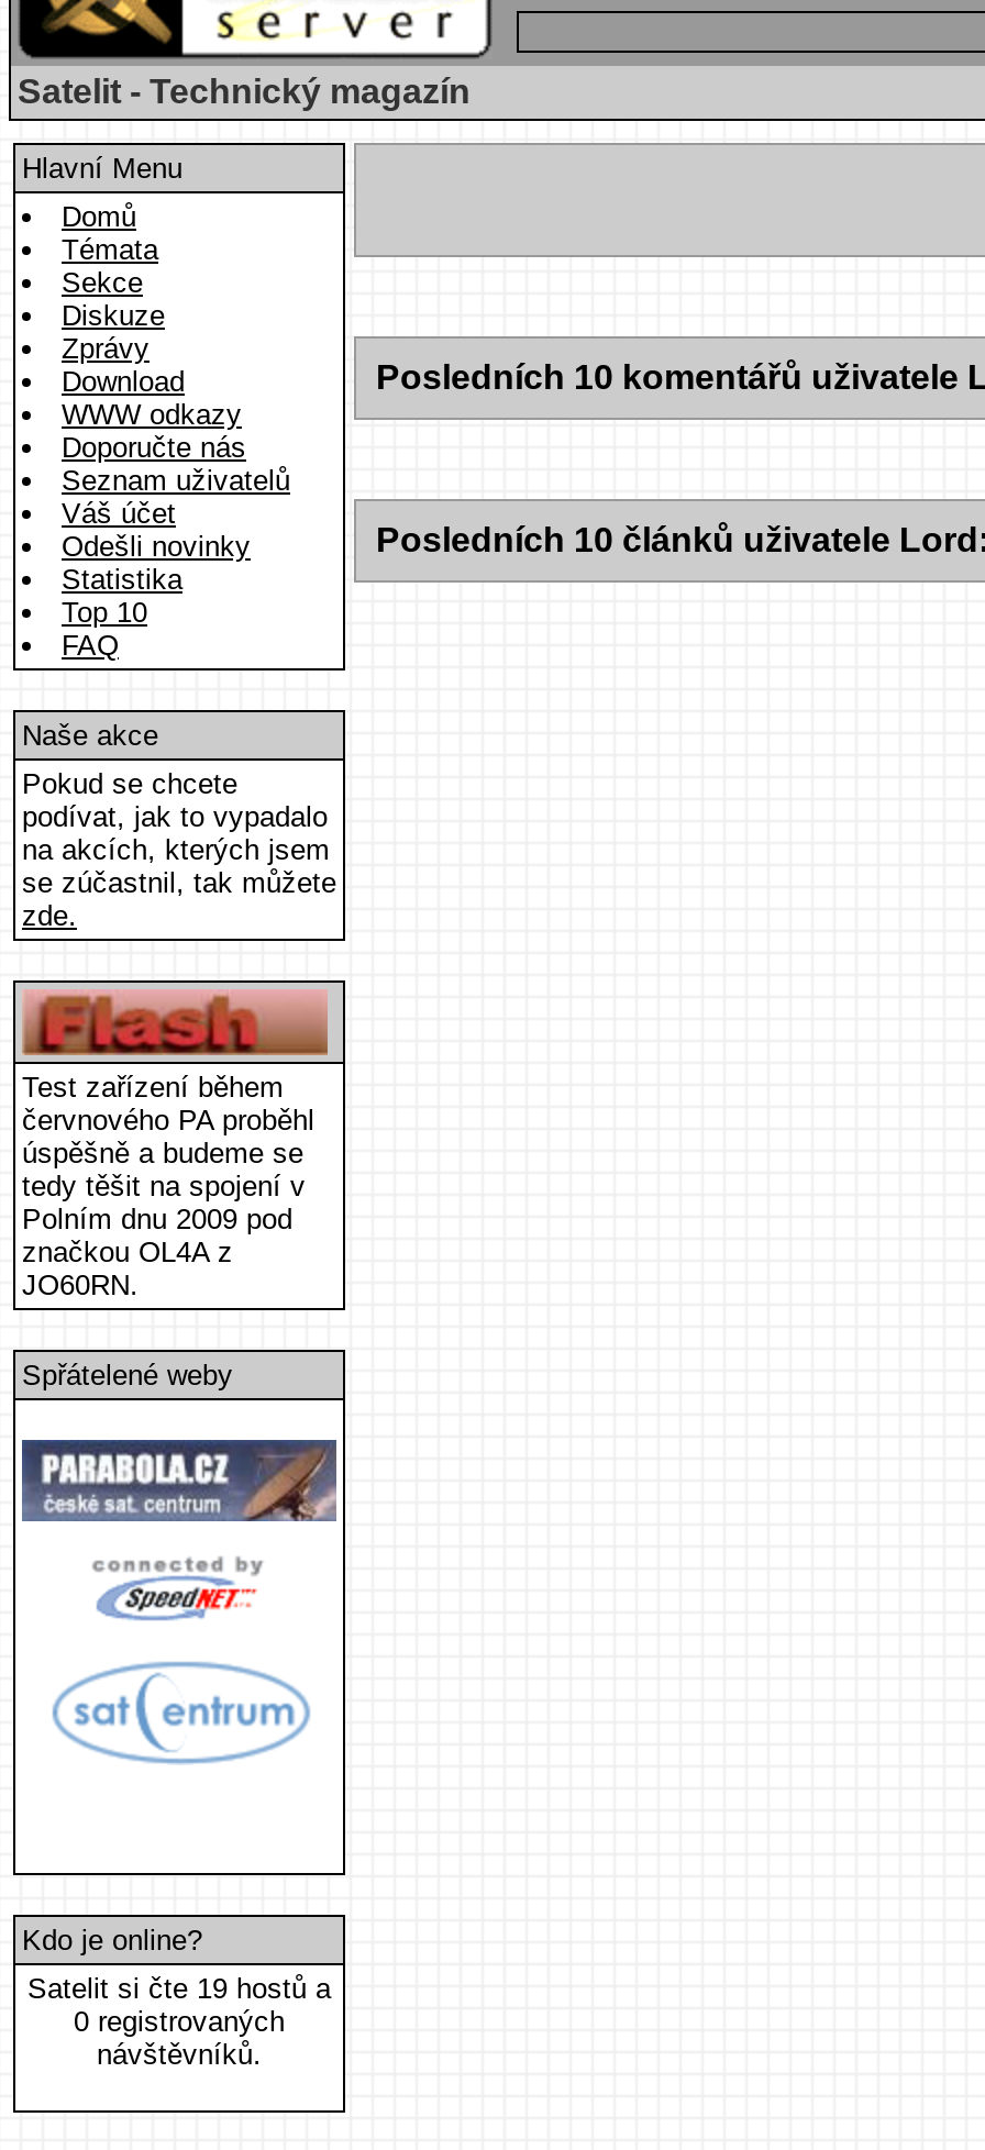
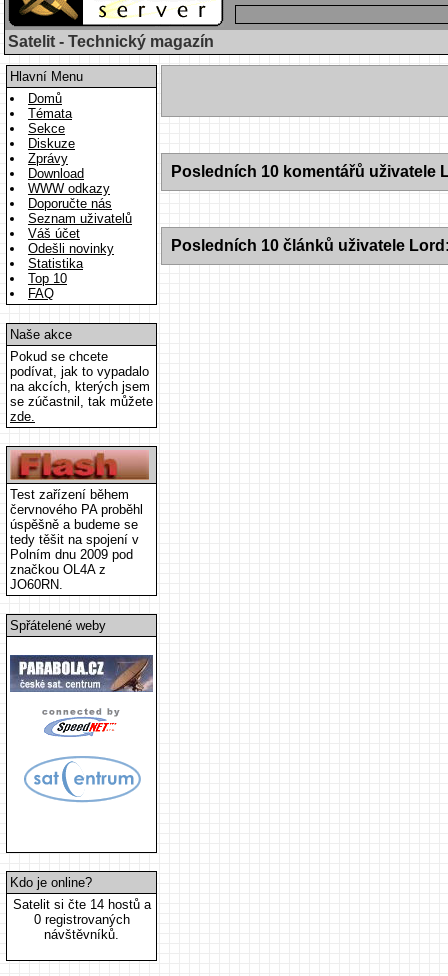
[27,1972,331,2005] Satelit si čte 19 hostů a -> [12,897,150,912] Satelit si čte 14 hostů a

